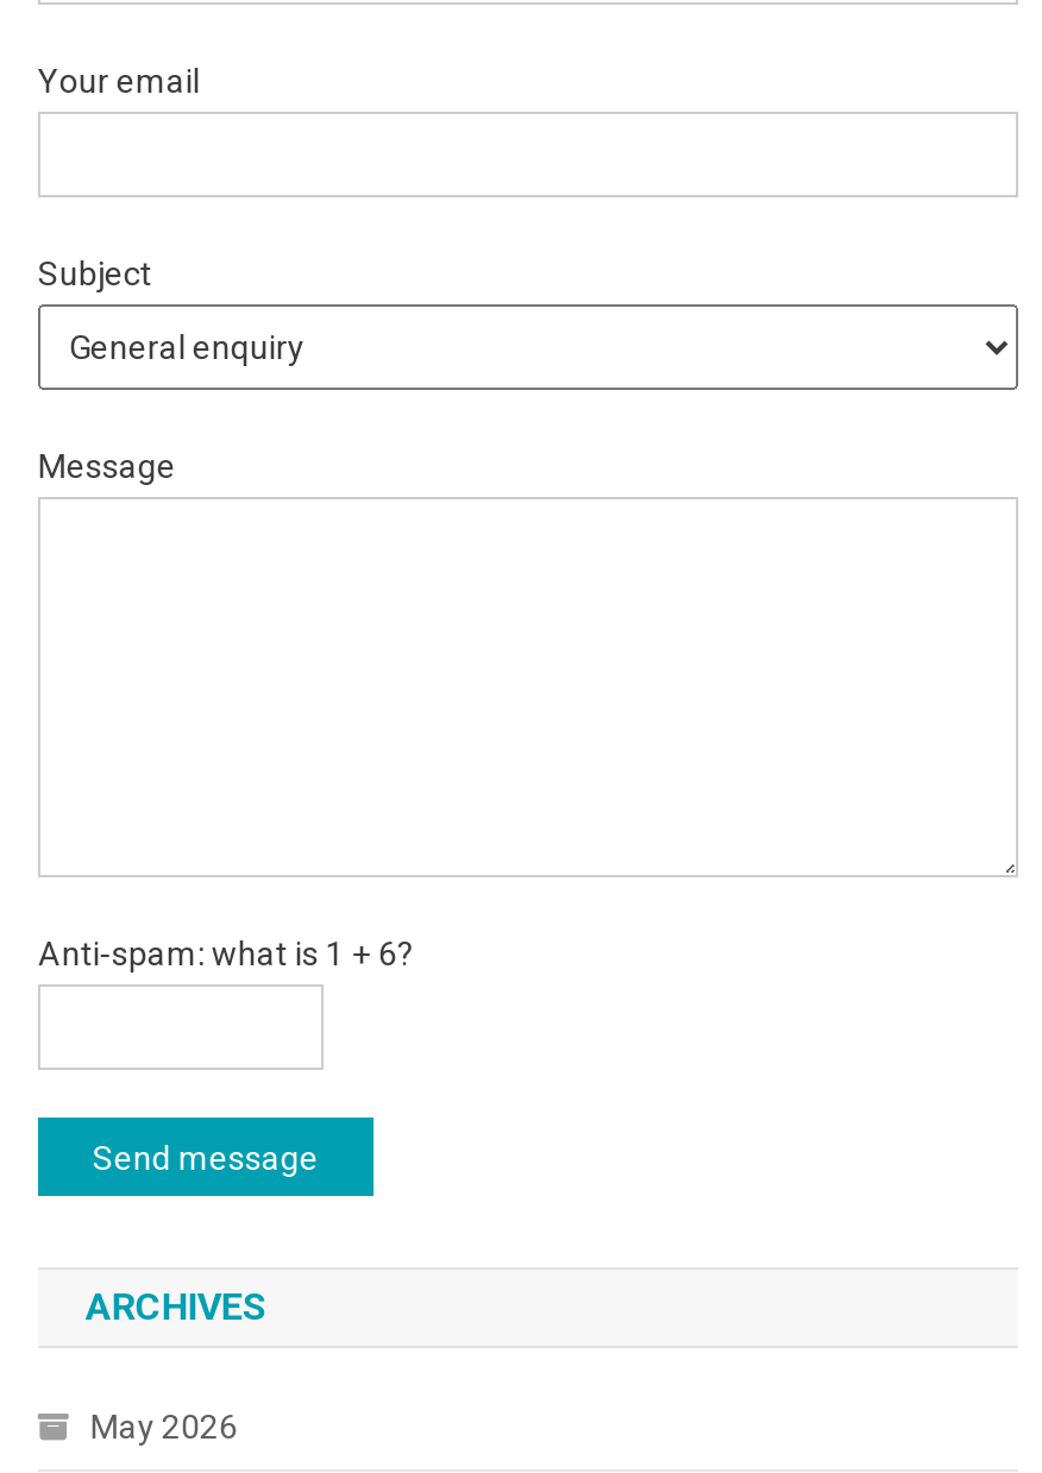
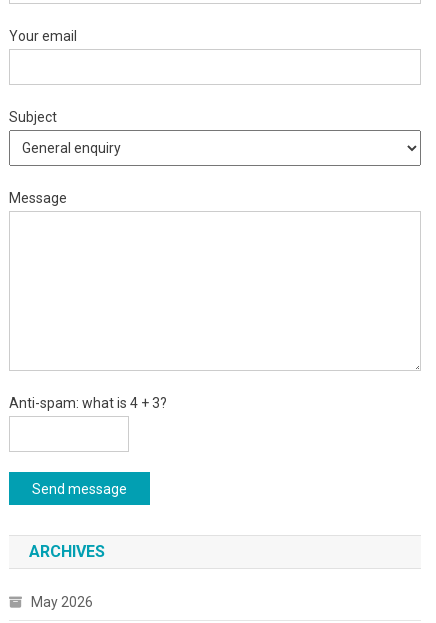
[38,934,414,972] Anti-spam: what is 1 + 6? -> [9,394,167,410] Anti-spam: what is 4 + 3?

